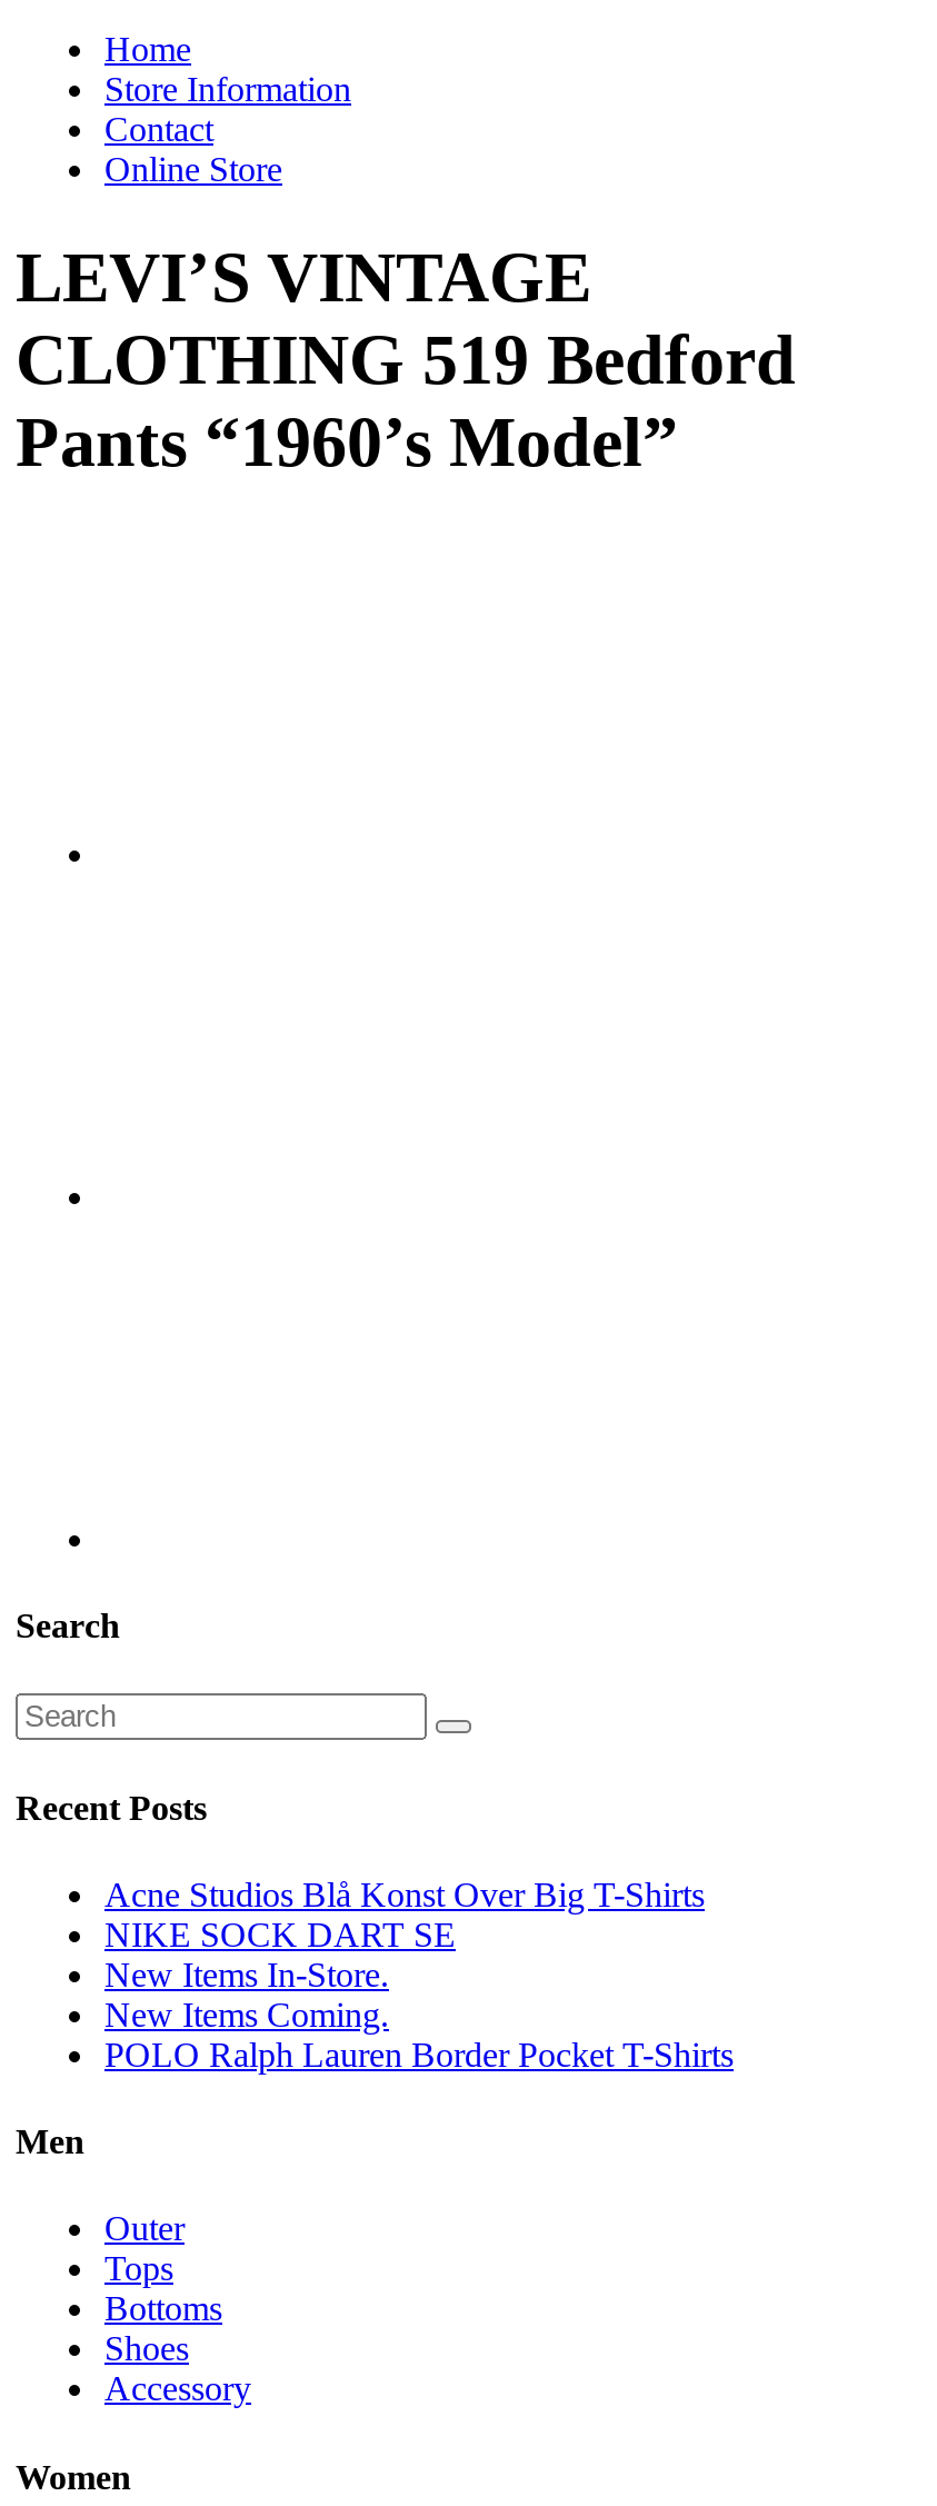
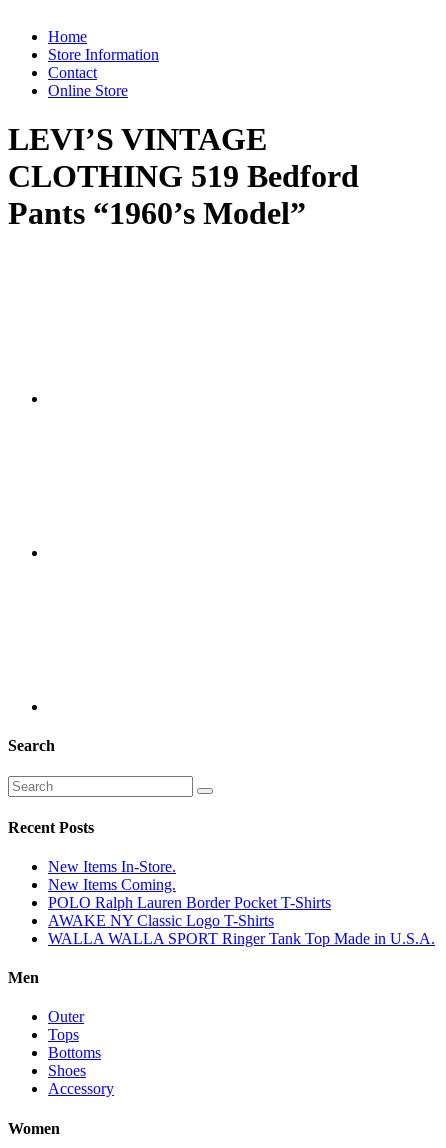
[104,1875,705,1953] Acne Studios Blå Konst Over Big T-Shirts | NIKE SOCK DART SE -> none
moved [104,1955,734,2073] -> [48,858,331,911]: New Items In-Store. | New Items Coming. | POLO Ralph Lauren Border Pocket T-Shirts
none -> [48,912,435,947] AWAKE NY Classic Logo T-Shirts | WALLA WALLA SPORT Ringer Tank Top Made in U.S.A.

